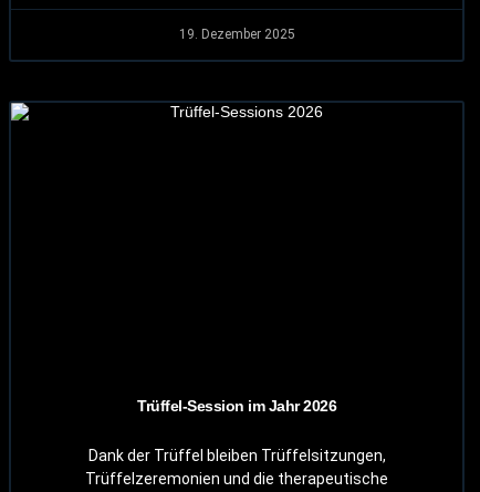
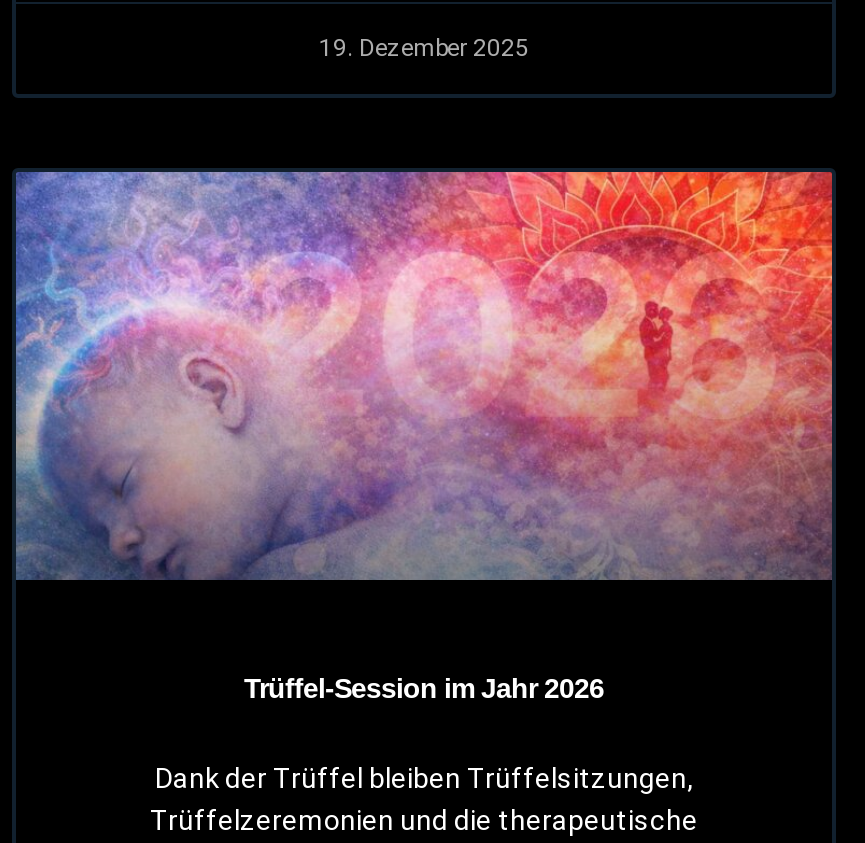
none -> [14,169,834,581] [image]

